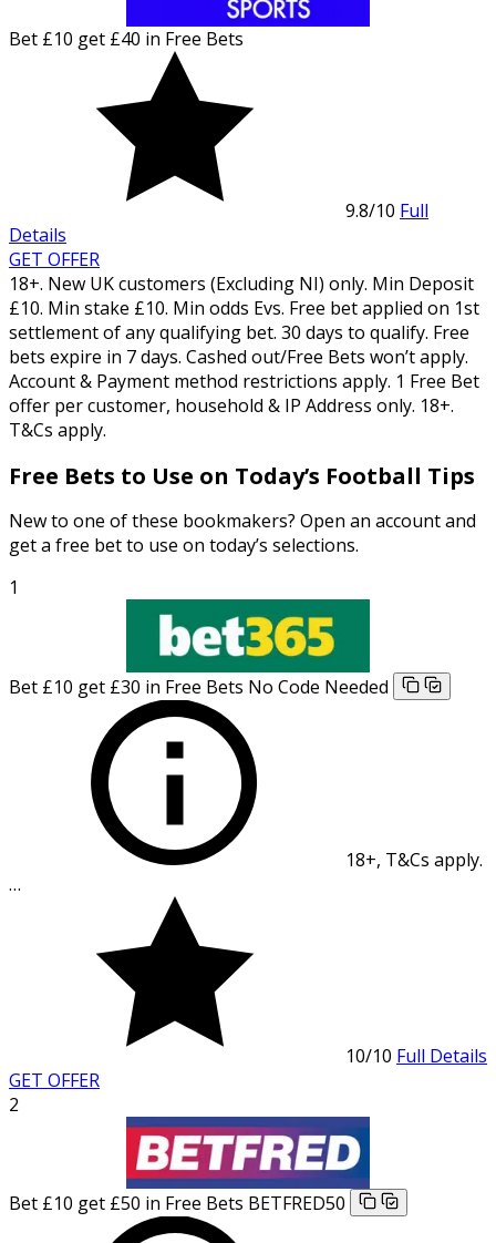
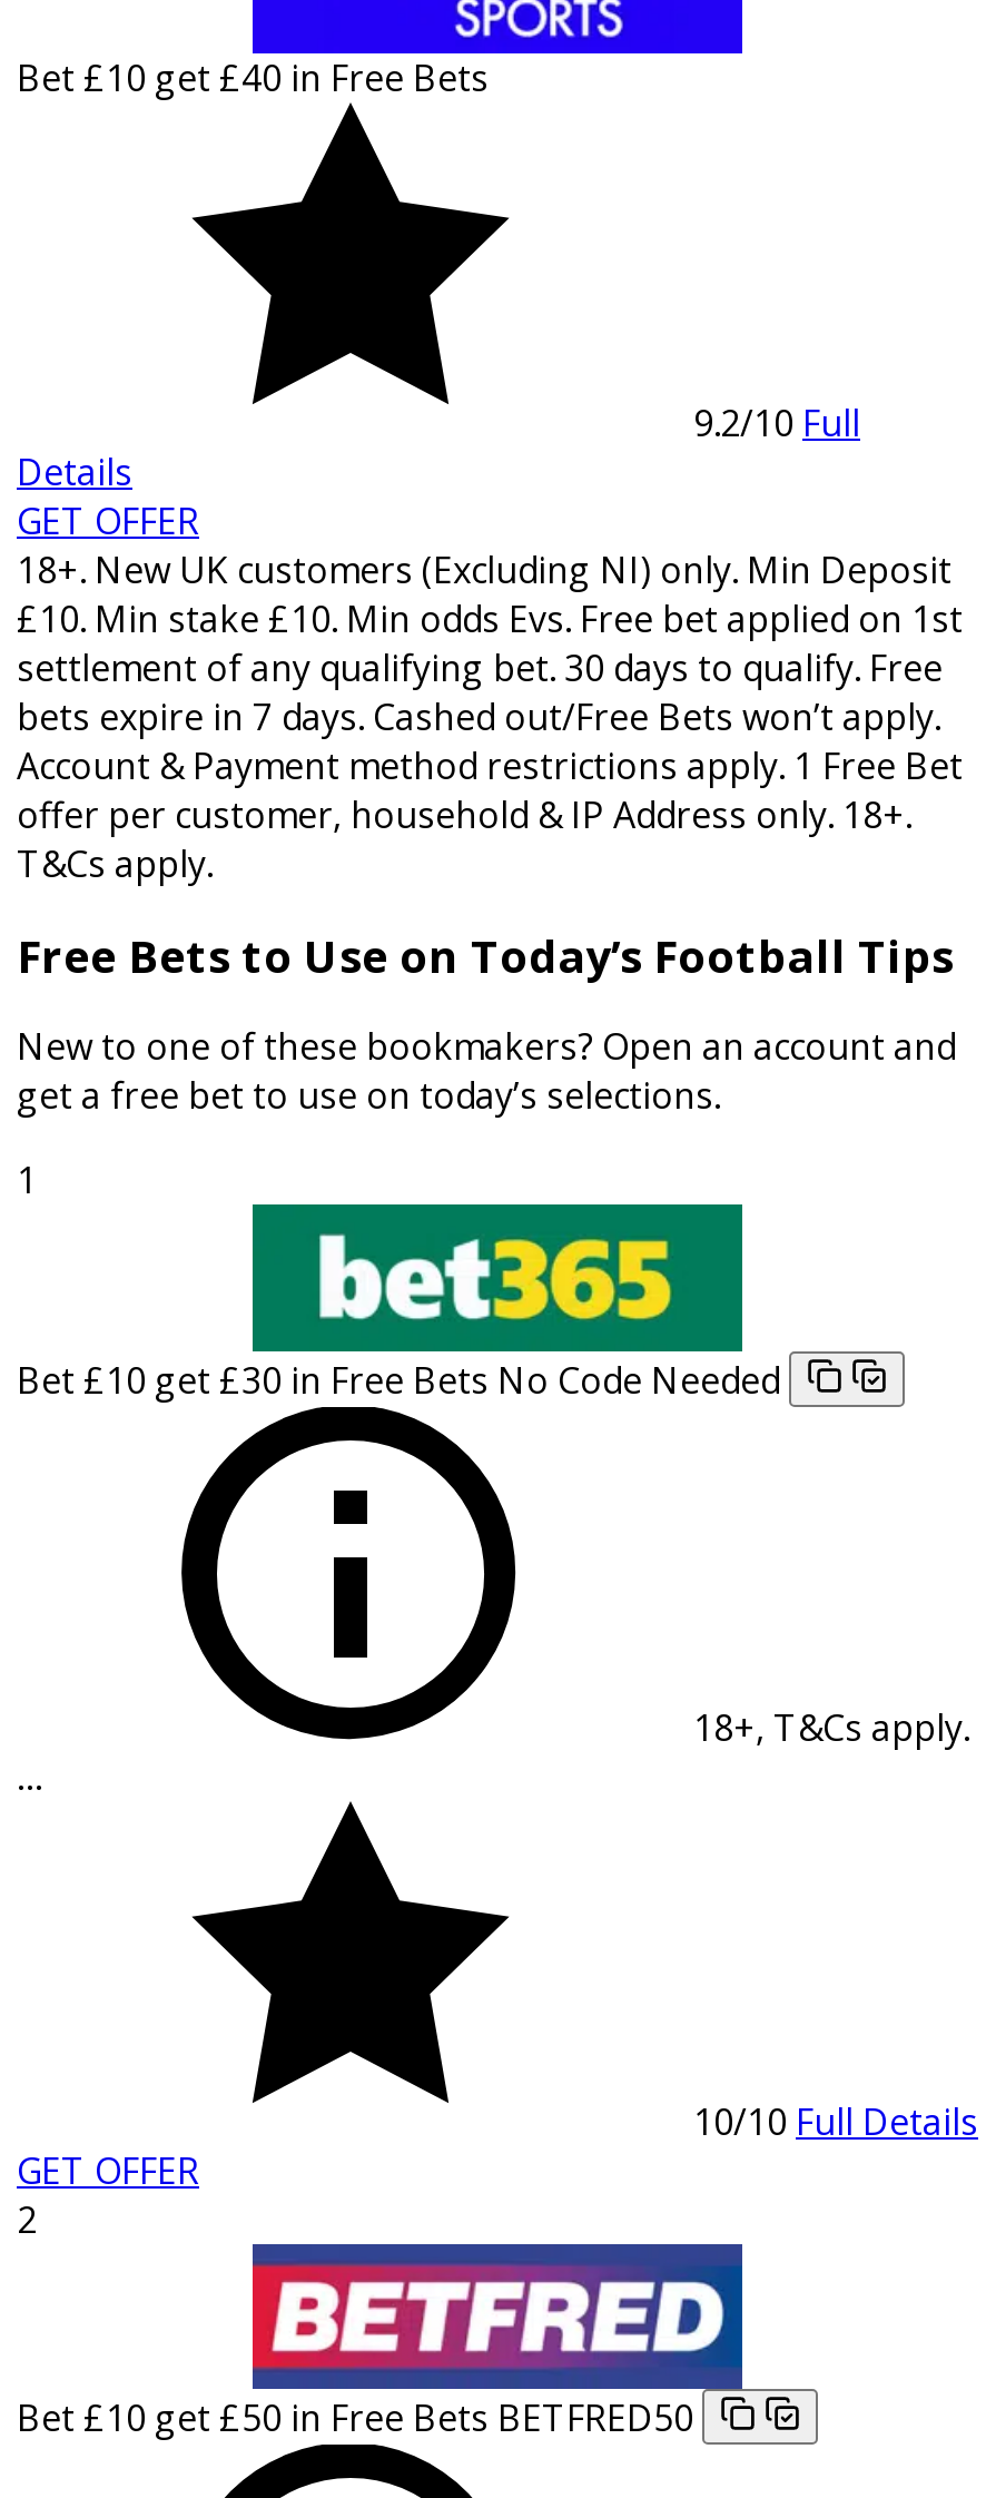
[345,199,428,223] 9.8/10 Full -> [693,399,860,448] 9.2/10 Full

